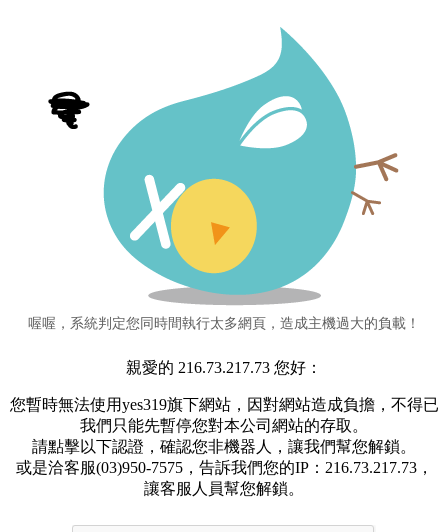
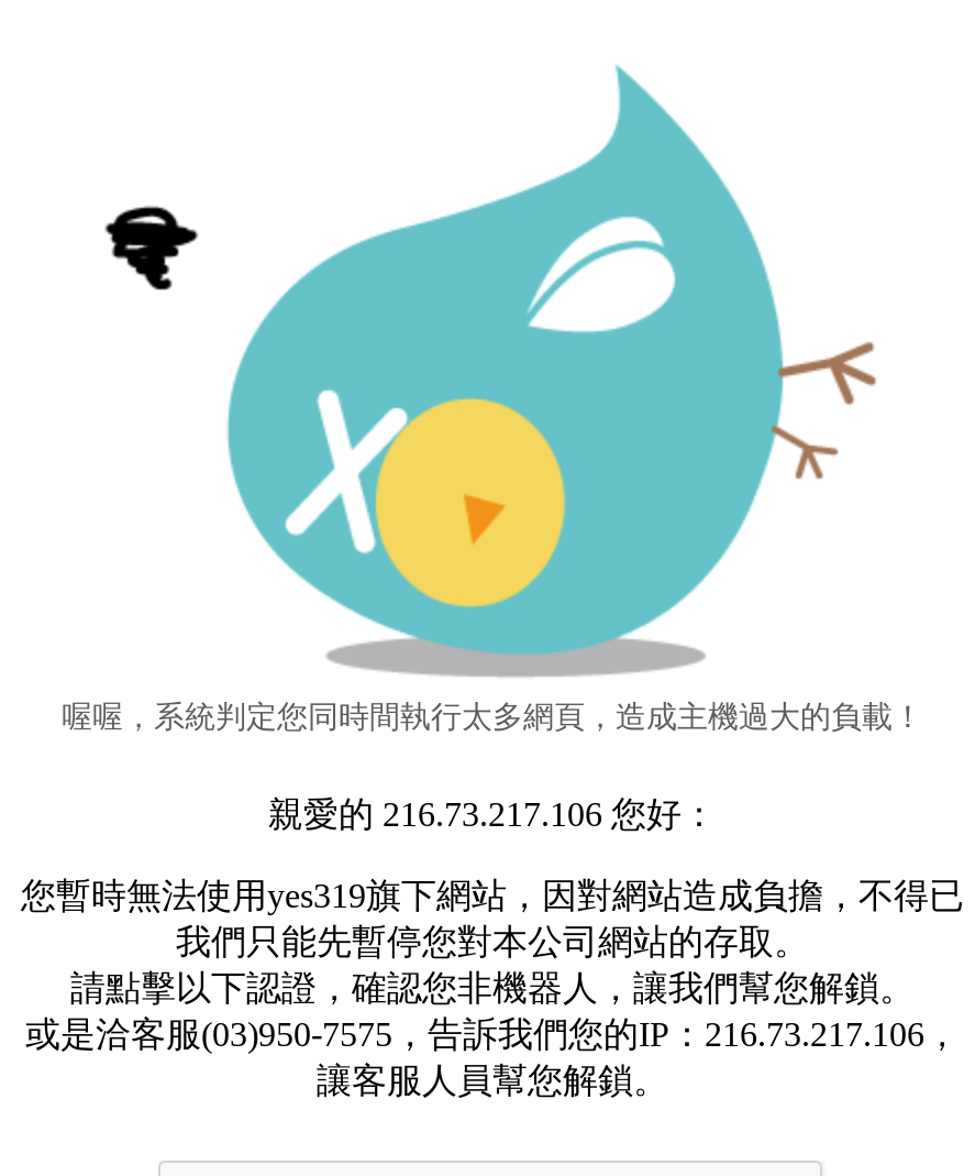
[126,359,322,376] 親愛的 216.73.217.73 您好： -> [268,795,717,833] 親愛的 216.73.217.106 您好：
[15,459,432,476] 或是洽客服(03)950-7575，告訴我們您的IP：216.73.217.73， -> [25,1015,960,1053] 或是洽客服(03)950-7575，告訴我們您的IP：216.73.217.106，

